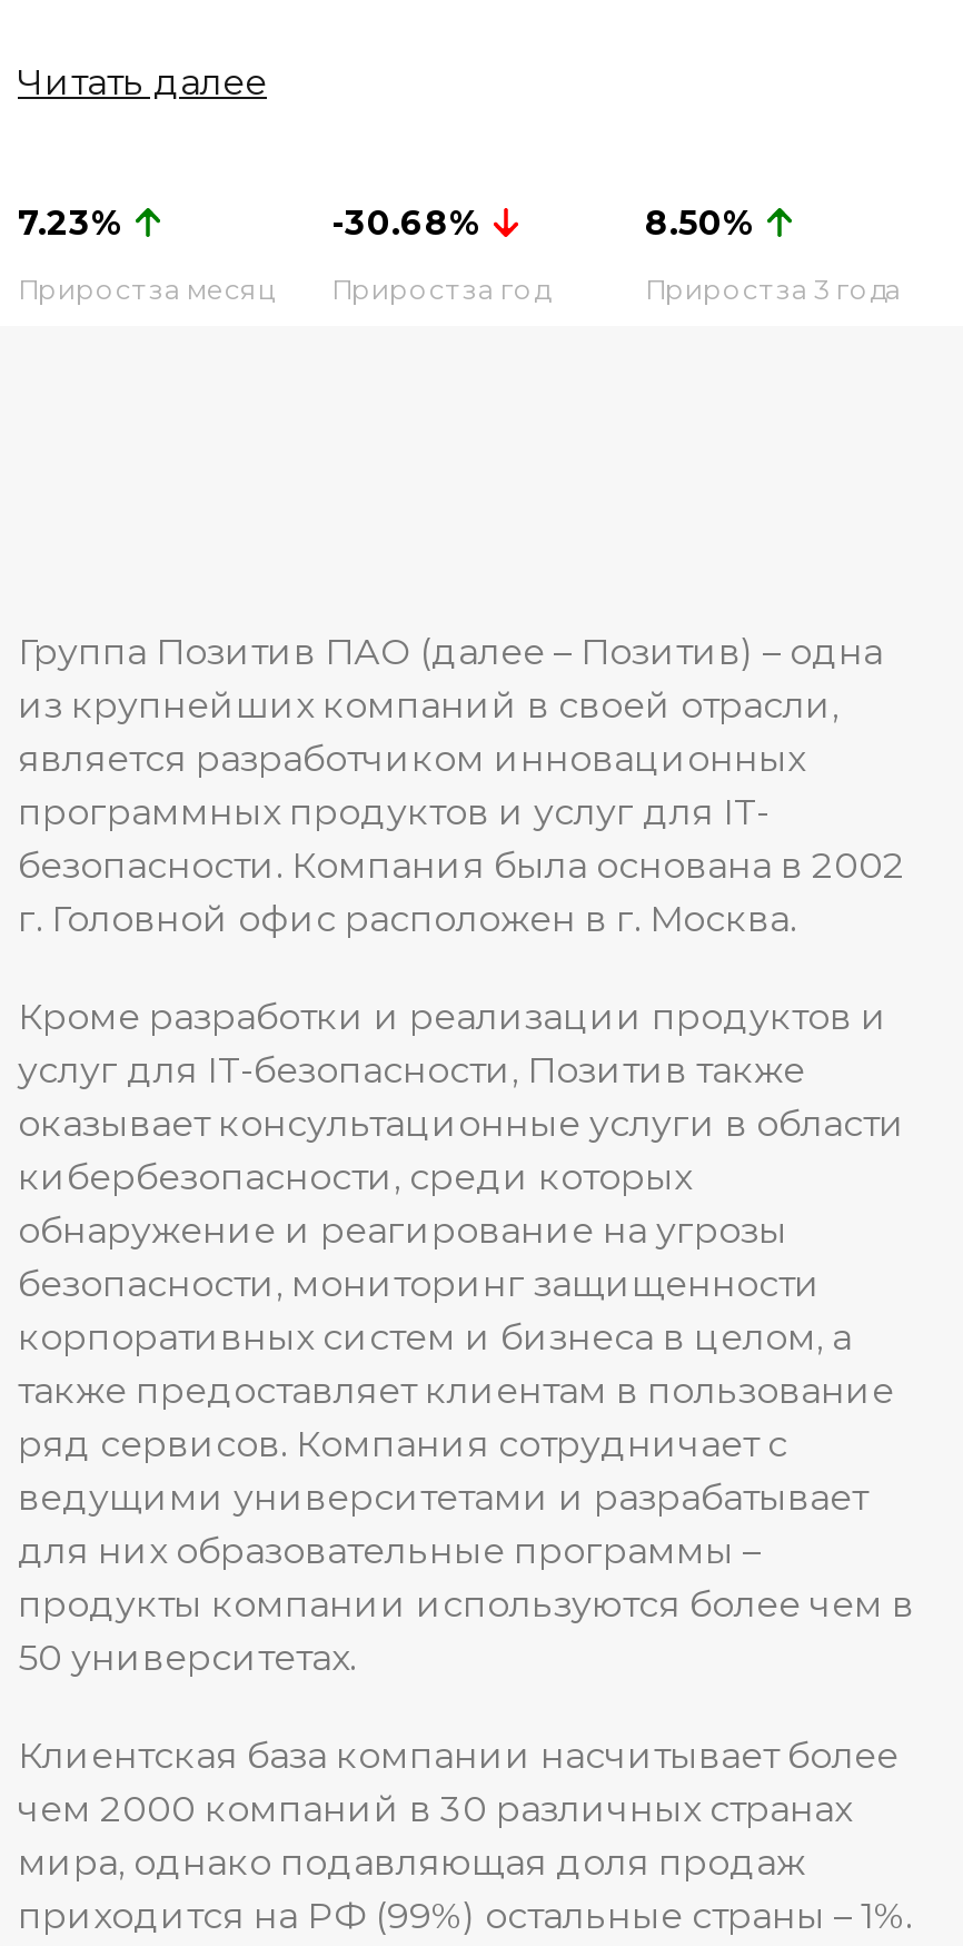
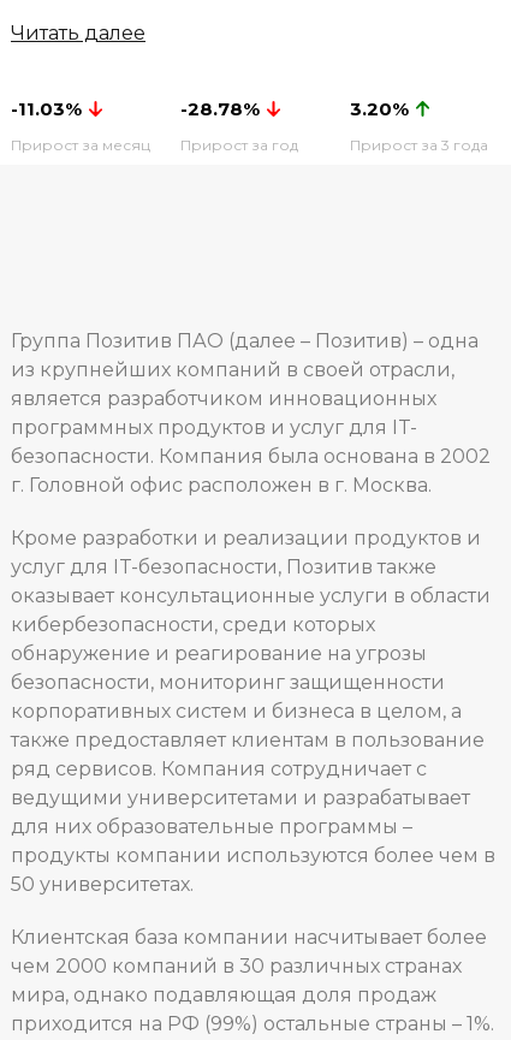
[18,201,122,244] 7.23% -> [11,97,82,120] -11.03%
[331,201,480,244] -30.68% -> [180,97,260,120] -28.78%
[645,201,754,244] 8.50% -> [350,97,409,120] 3.20%

